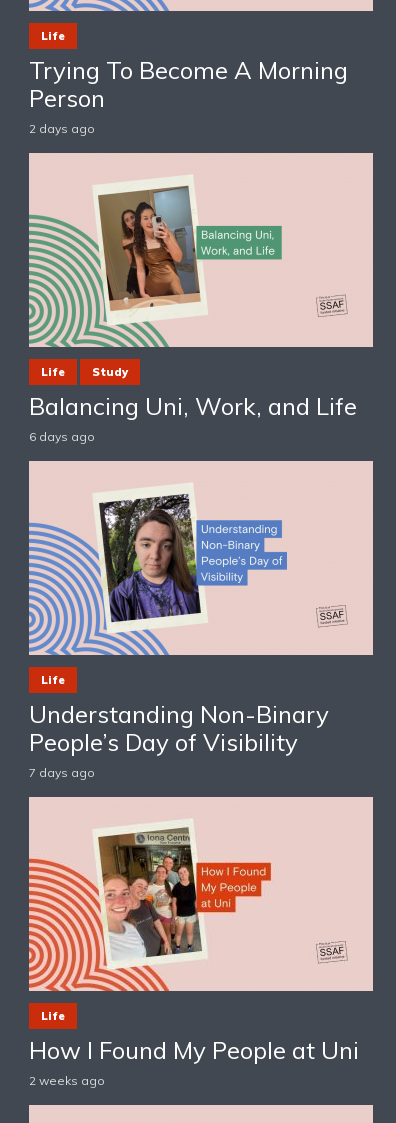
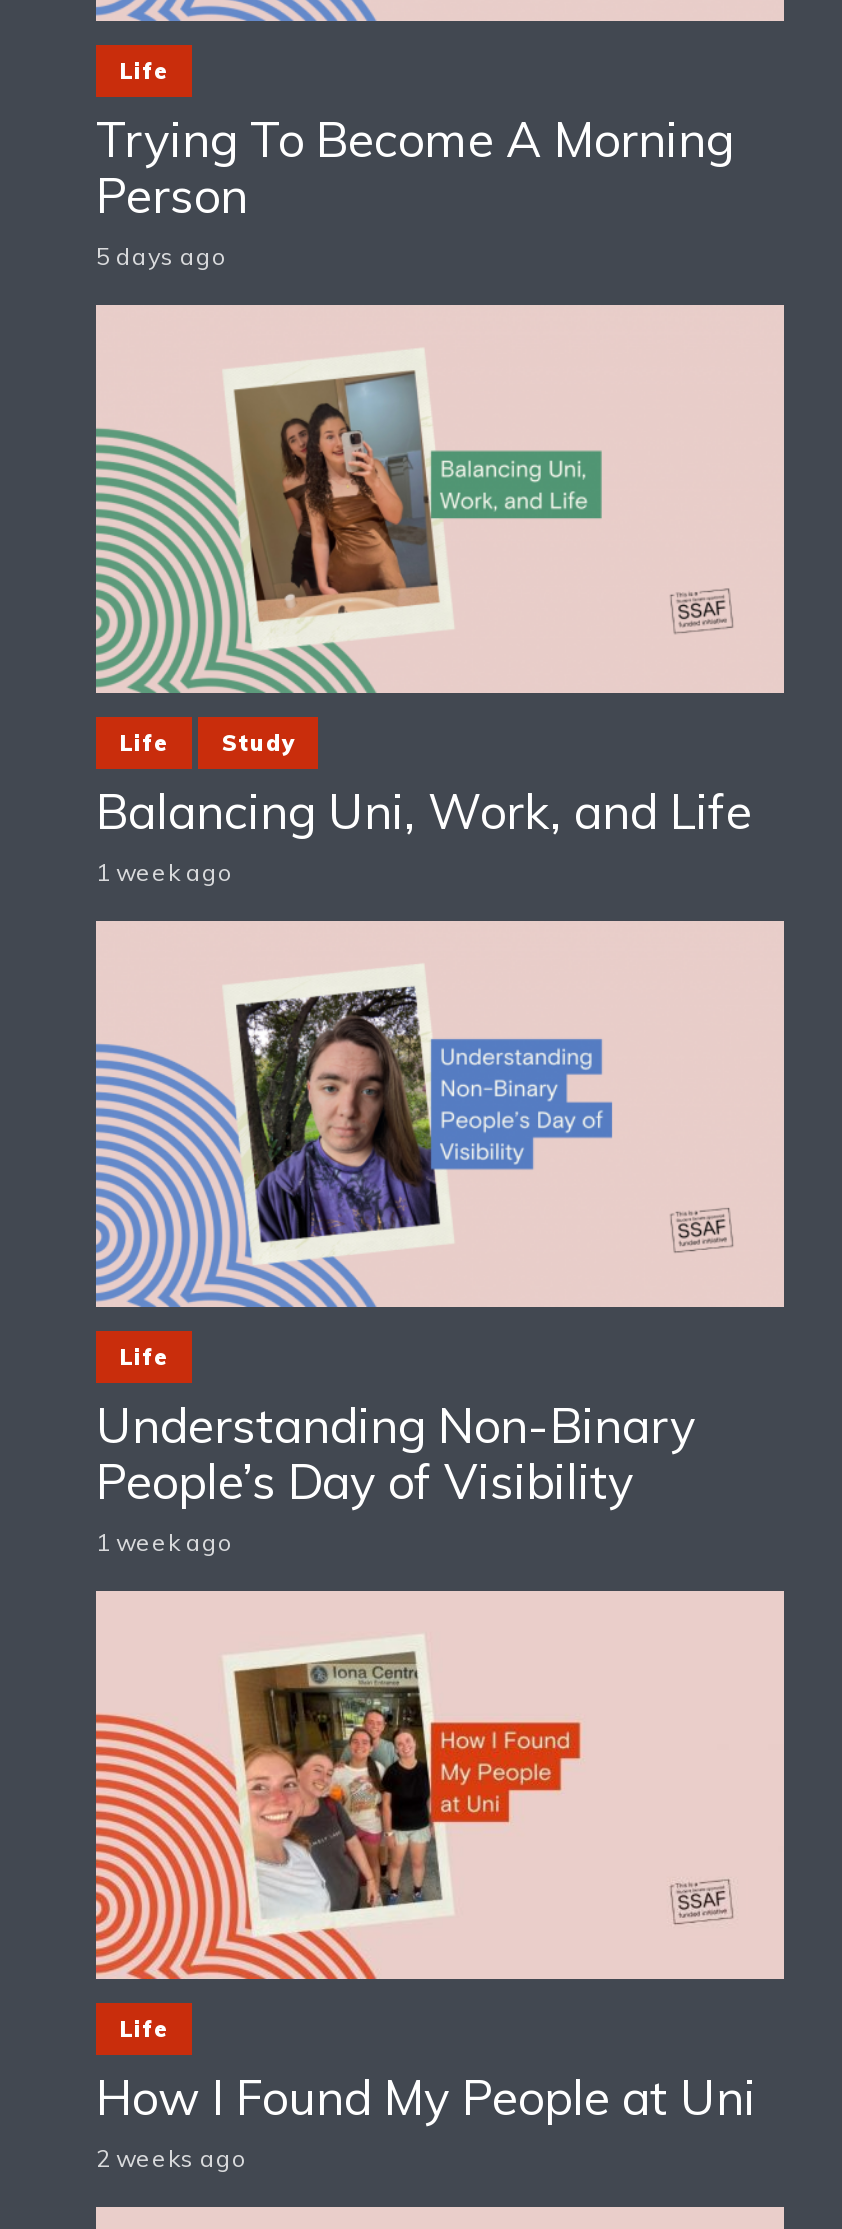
[29,121,95,136] 2 days ago -> [96,241,228,271] 5 days ago
[29,429,95,444] 6 days ago -> [96,857,234,887] 1 week ago
[29,765,95,780] 7 days ago -> [96,1528,234,1558] 1 week ago

